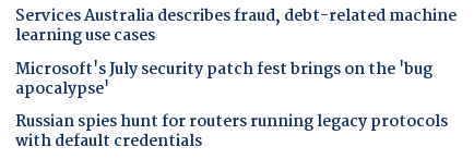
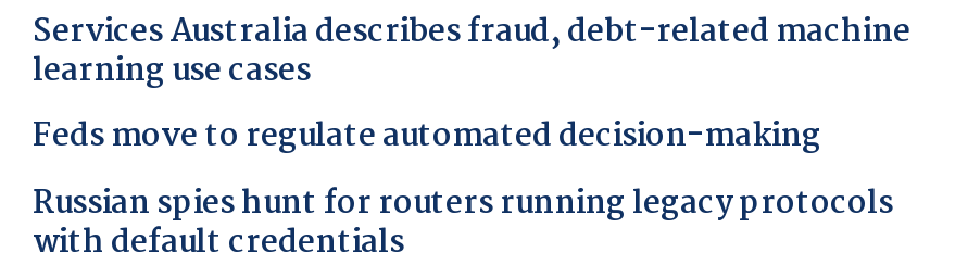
[15,56,432,102] Microsoft's July security patch fest brings on the 'bug | apocalypse' -> [33,112,821,164] Feds move to regulate automated decision-making

